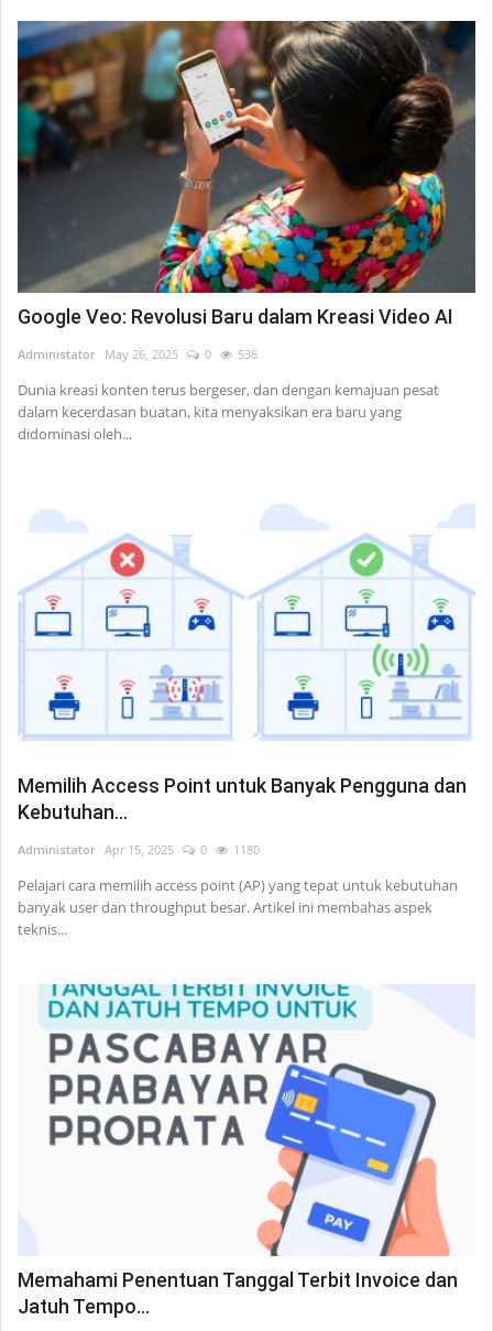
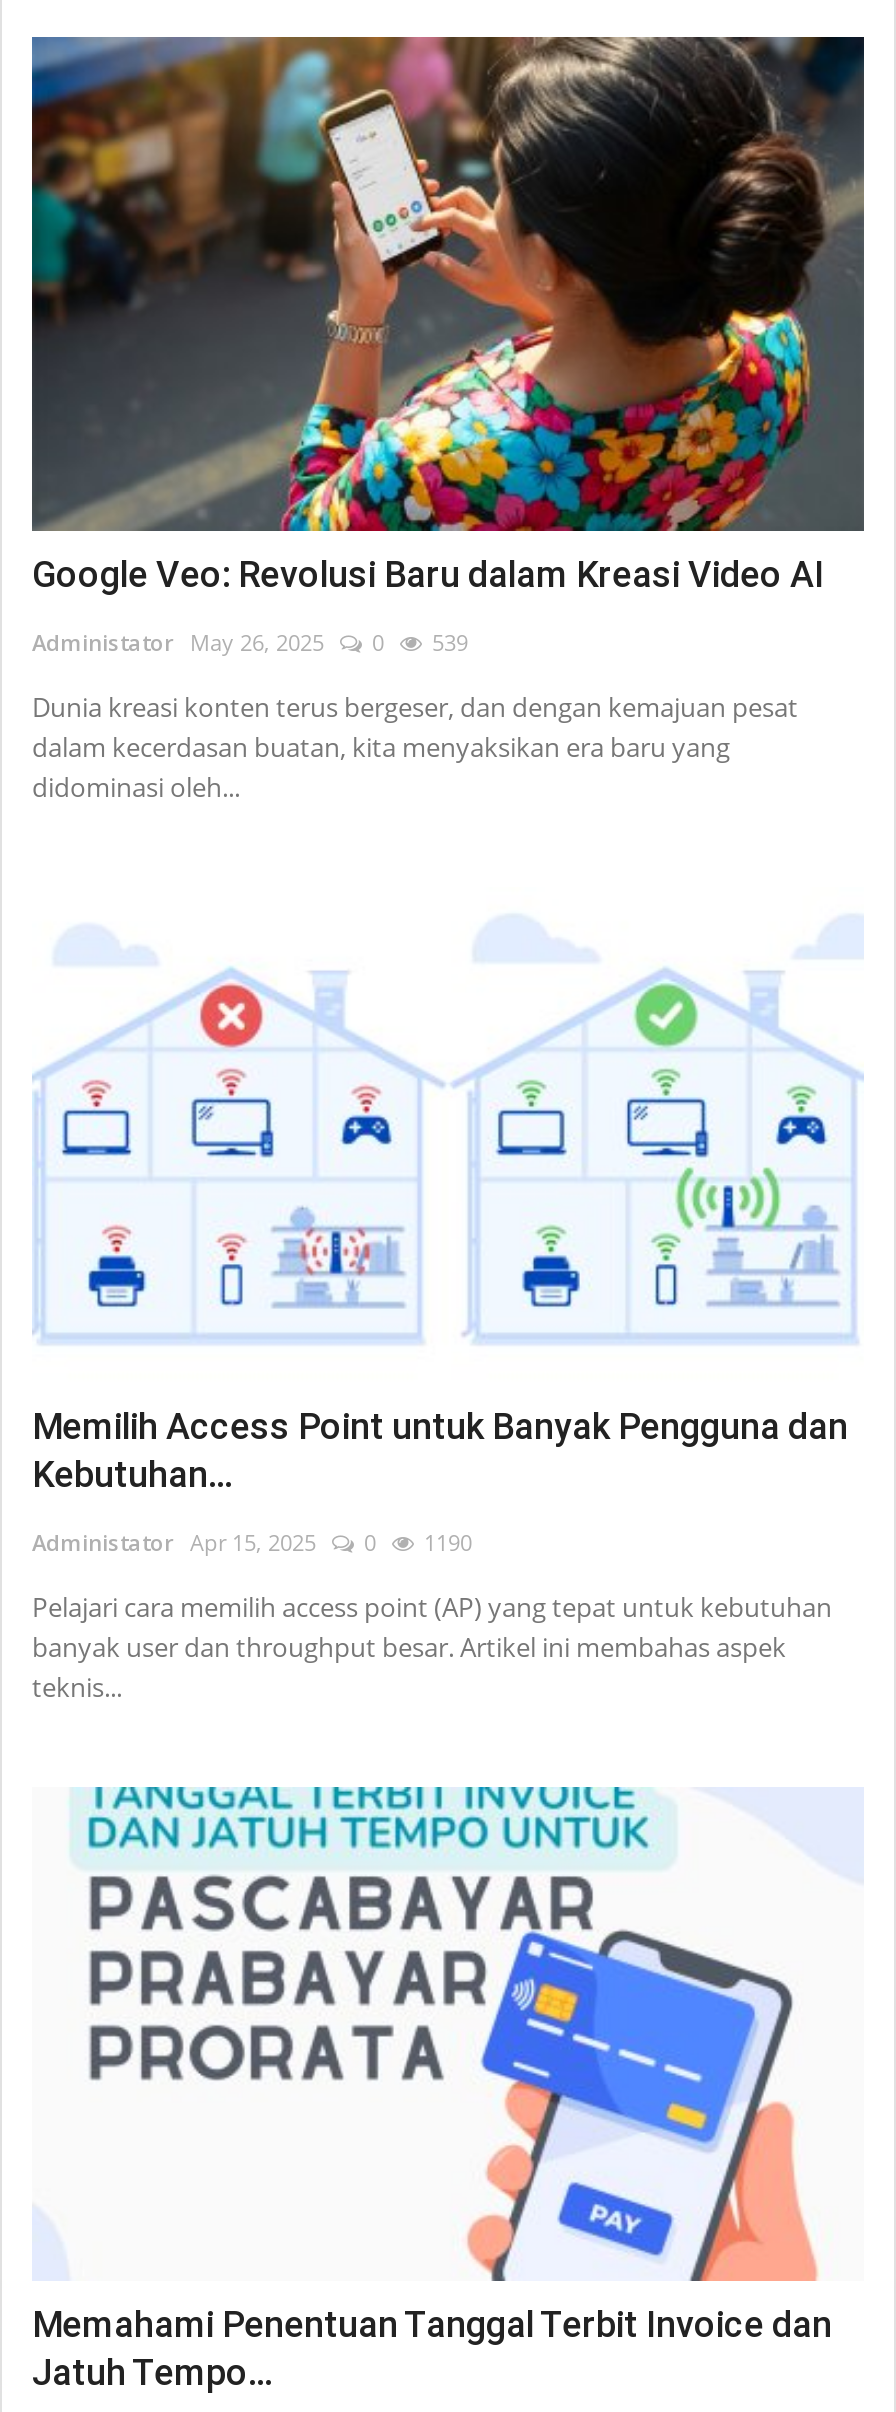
[18,346,258,363] Administator May 26, 2025 0 536 -> [32,628,468,658] Administator May 26, 2025 0 539
[18,841,260,857] Administator Apr 15, 2025 0 1180 -> [32,1527,472,1557] Administator Apr 15, 2025 0 1190

